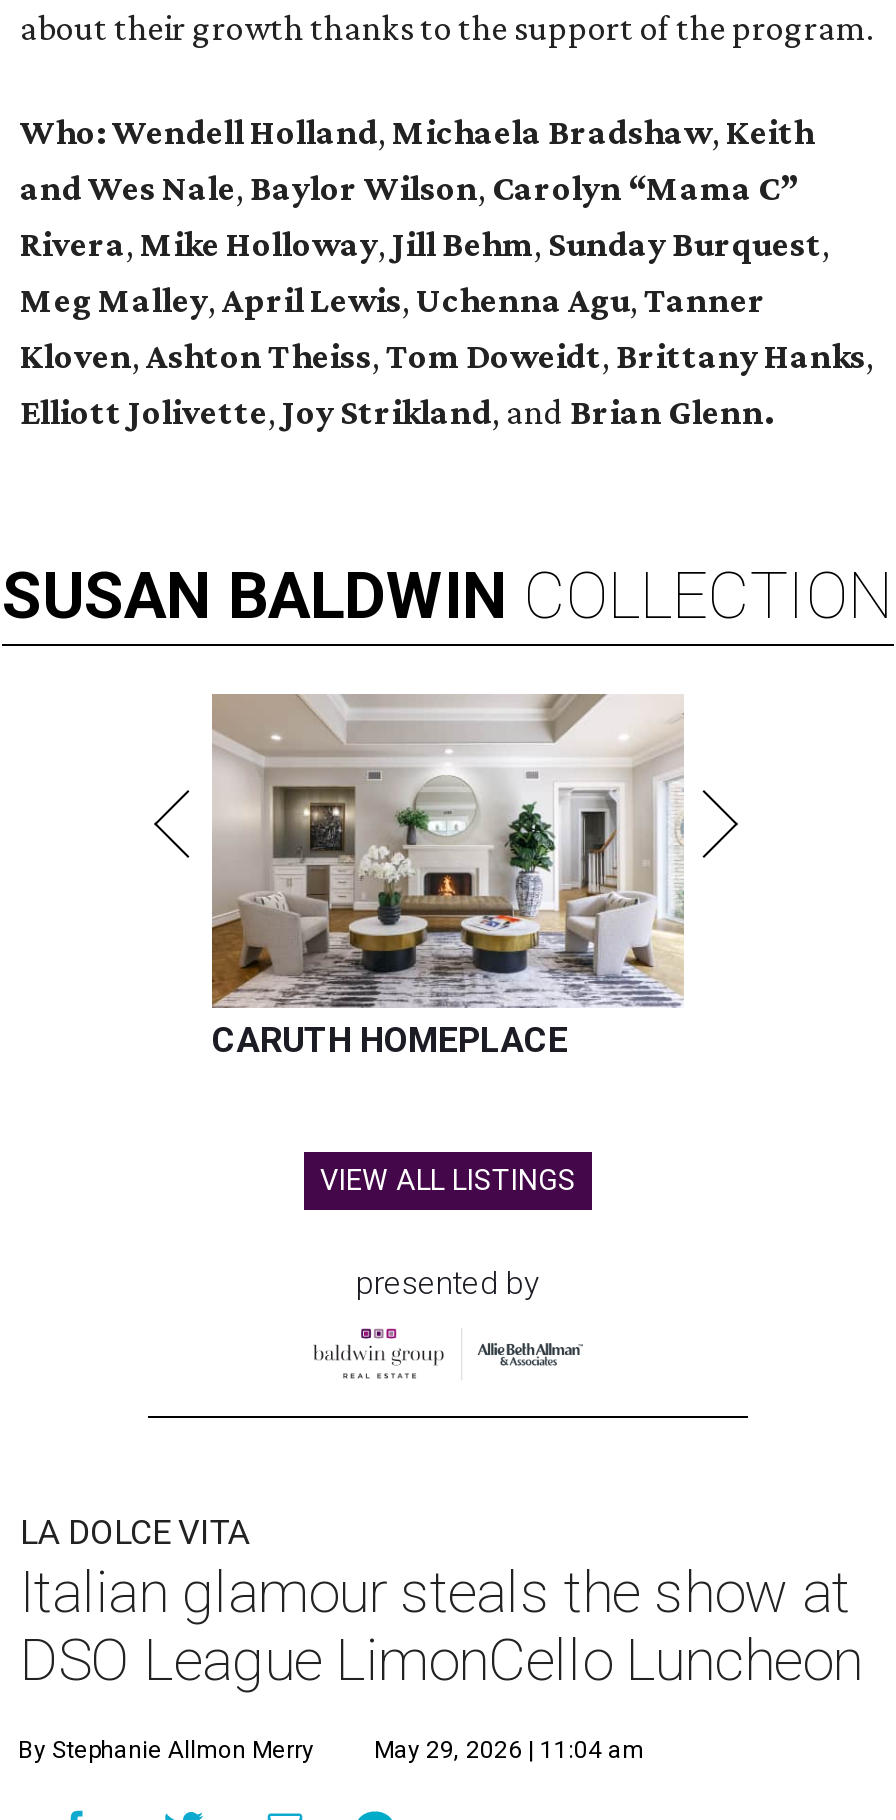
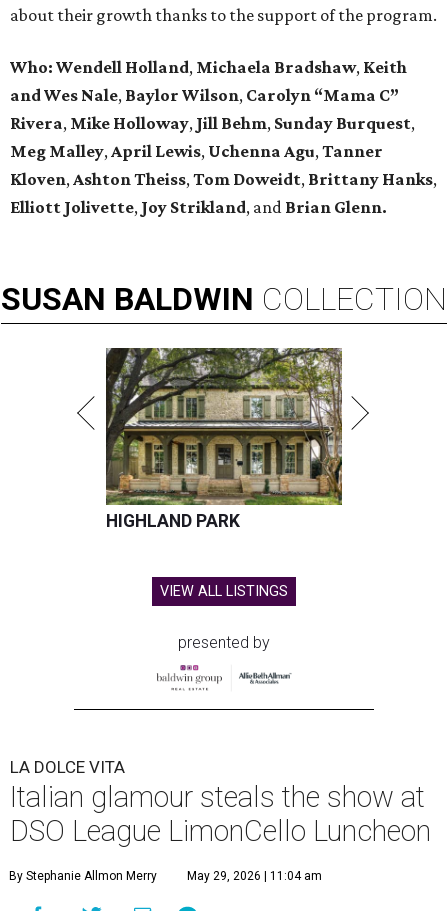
[212,694,684,1060] [image] | CARUTH HOMEPLACE -> [105,347,343,531] [image] | HIGHLAND PARK

